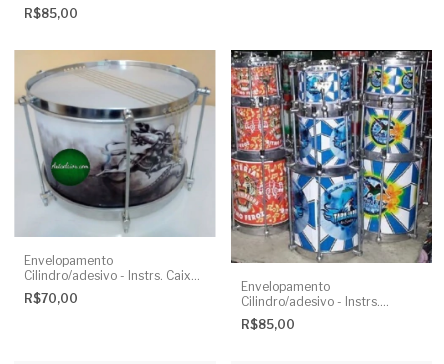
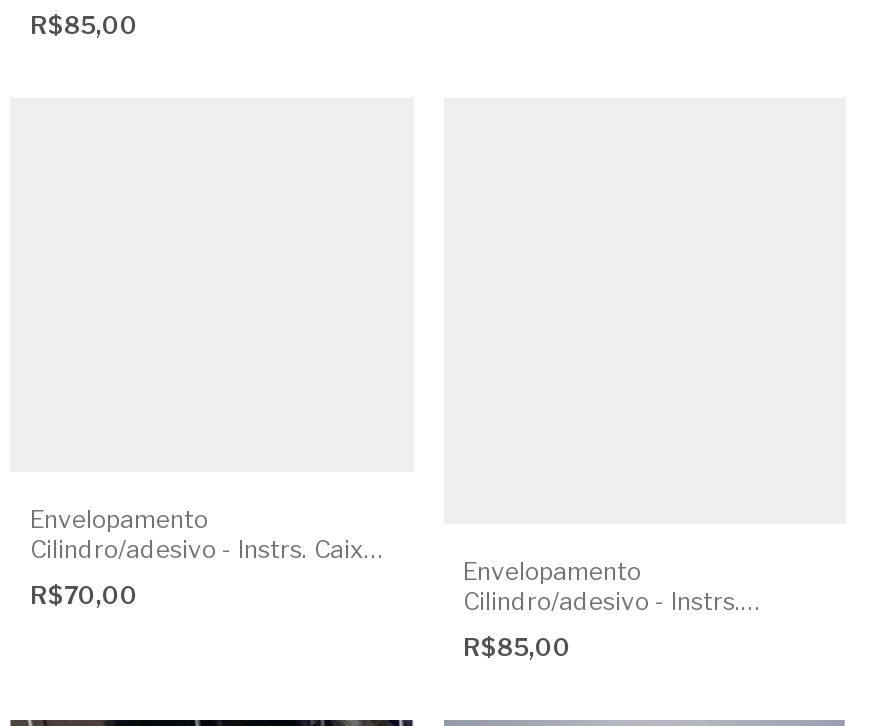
[14,50,216,237] [image] -> none
[230,49,433,264] [image] -> none

